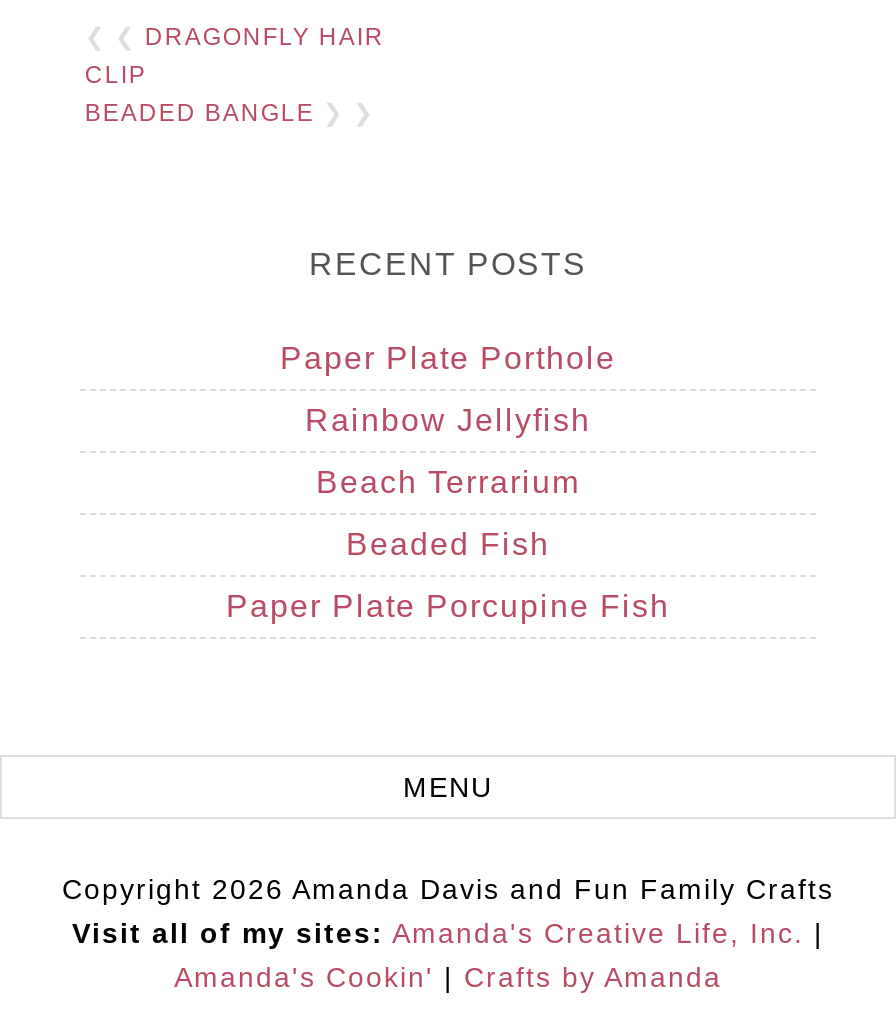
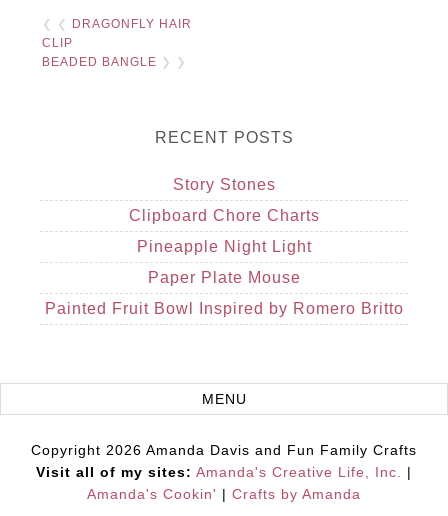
[280,342,616,376] Paper Plate Porthole -> [172,176,275,193] Story Stones
[305,404,591,438] Rainbow Jellyfish -> [128,207,319,224] Clipboard Chore Charts
[316,466,580,500] Beach Terrarium -> [136,238,311,255] Pineapple Night Light
[346,528,550,562] Beaded Fish -> [147,269,300,286] Paper Plate Mouse
[226,590,670,624] Paper Plate Porcupine Fish -> [44,300,403,317] Painted Fruit Bowl Inspired by Romero Britto

